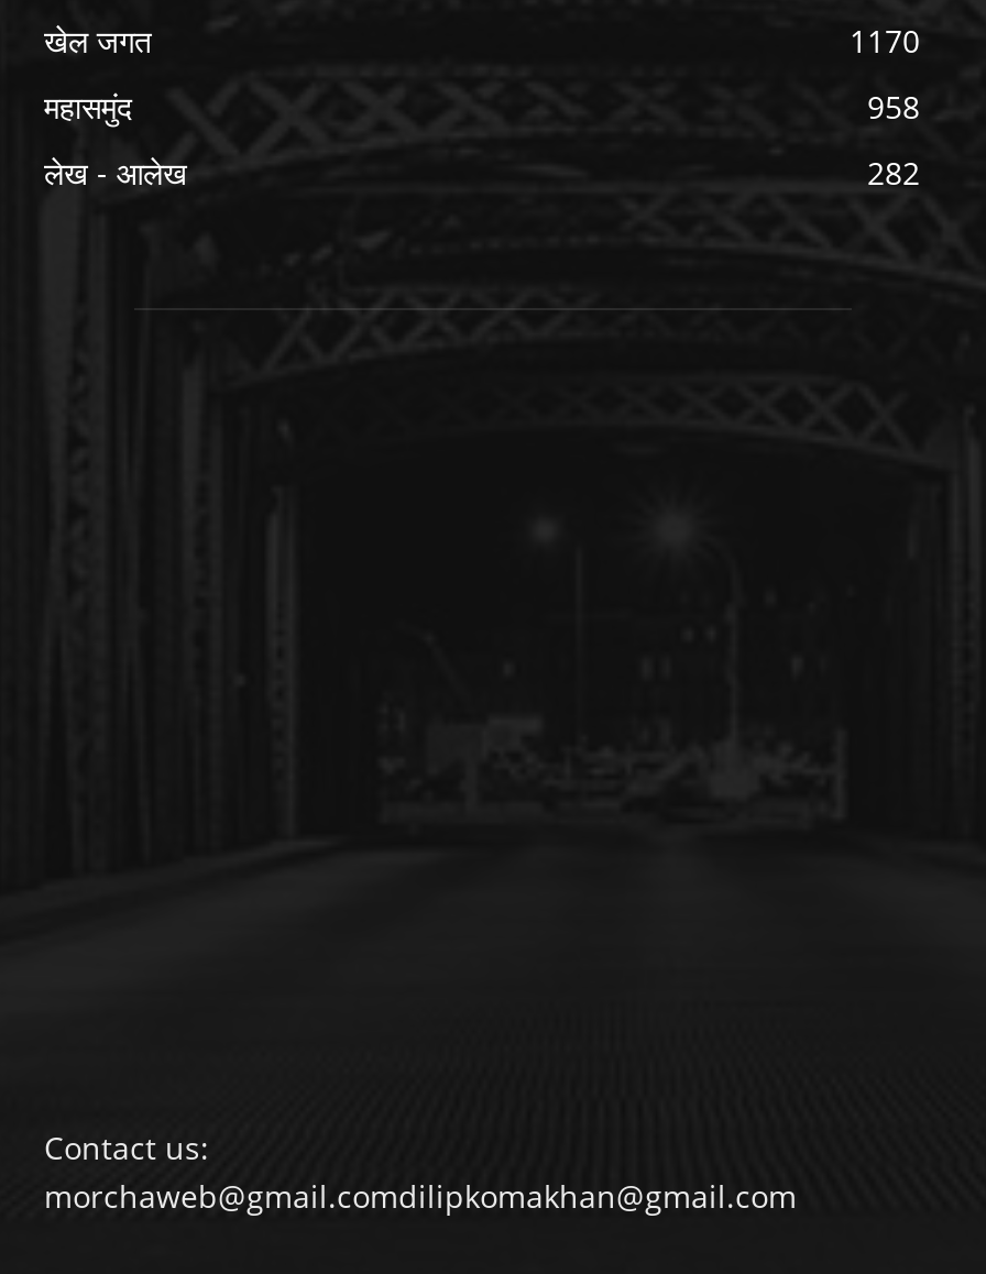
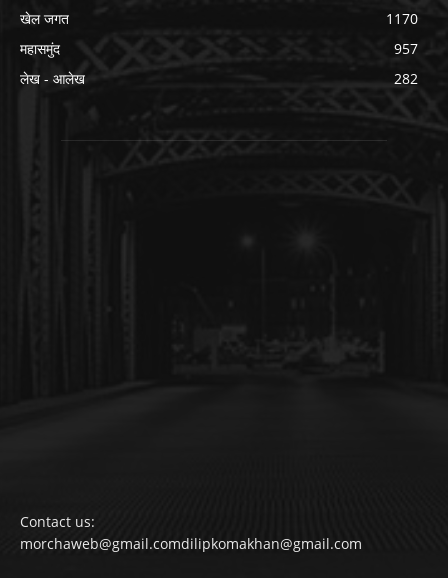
[867,85,920,127] 958 -> [394,39,418,58] 957

